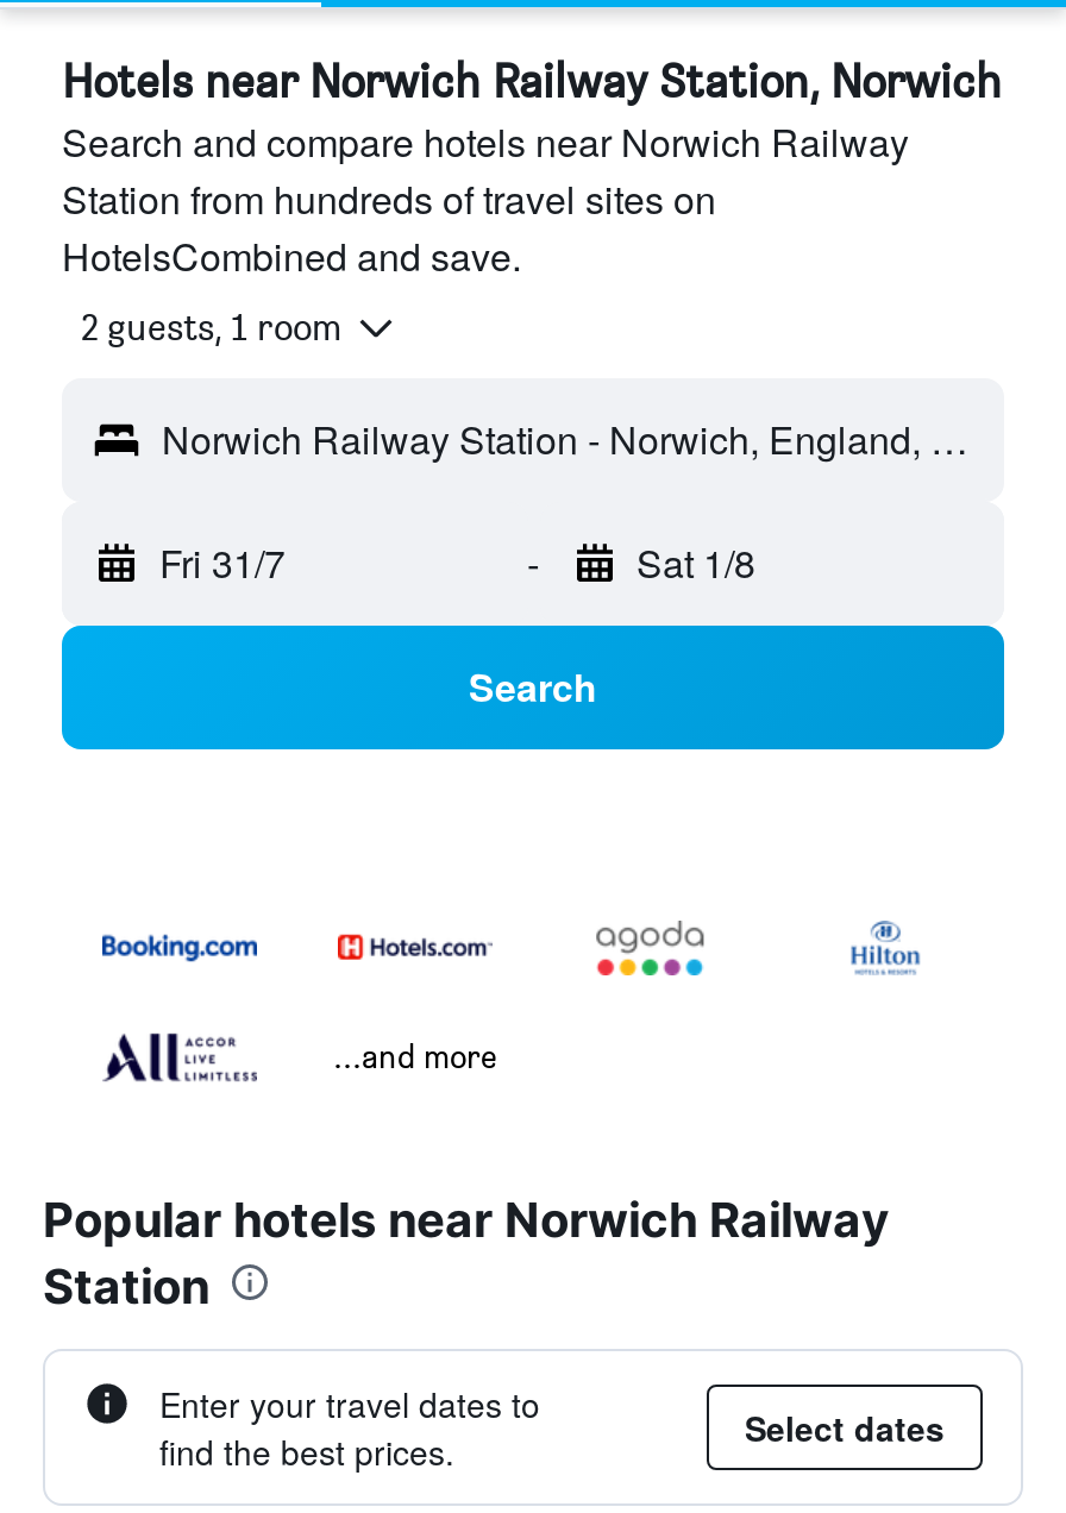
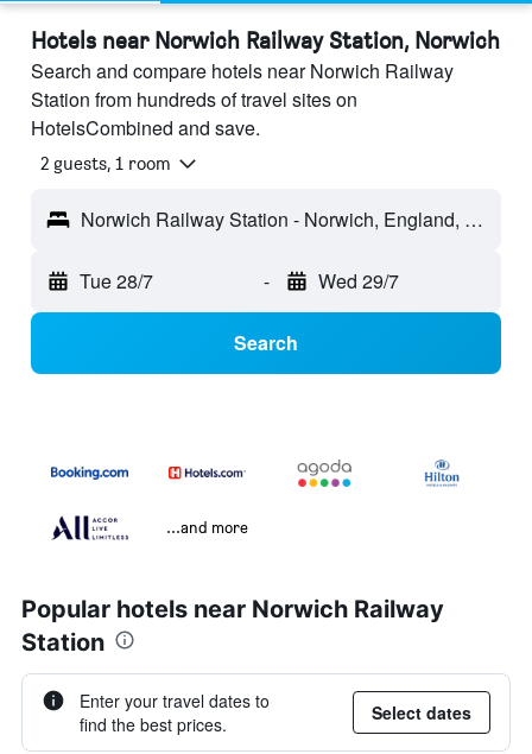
[159,536,286,590] Fri 31/7 -> [80,267,153,295] Tue 28/7
[637,536,755,590] Sat 1/8 -> [318,267,398,295] Wed 29/7

